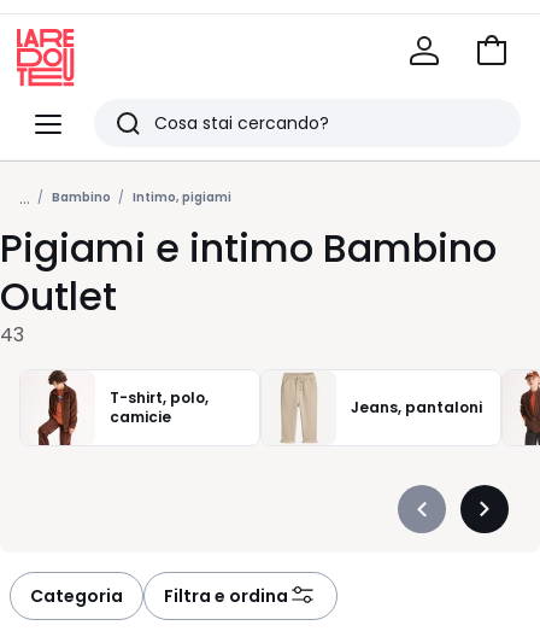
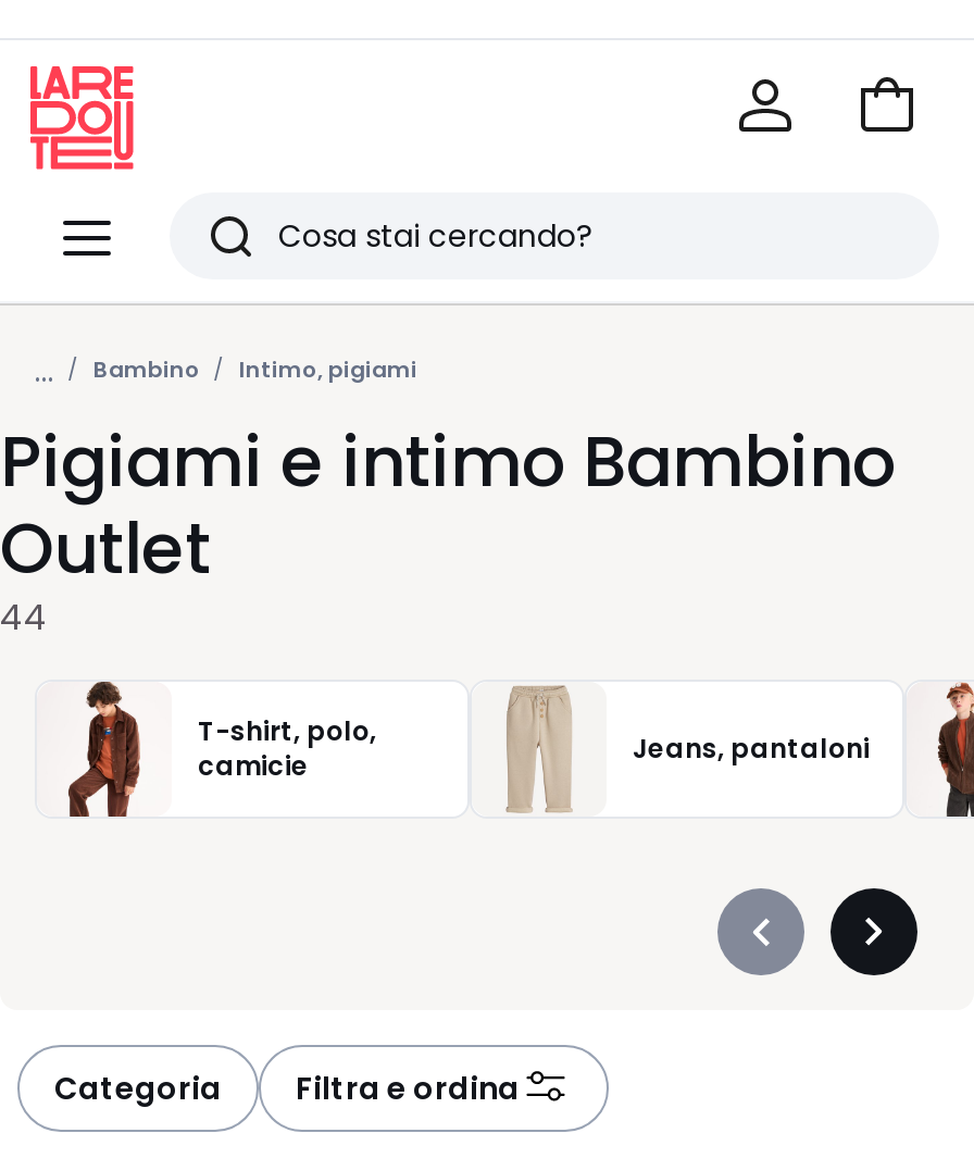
[0,321,24,349] 43 -> [0,593,48,643] 44

